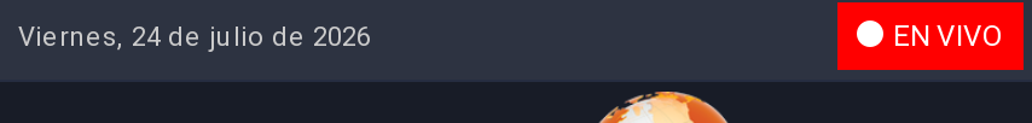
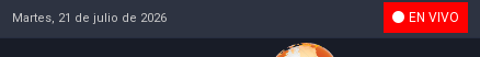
[18,20,371,52] Viernes, 24 de julio de 2026 -> [12,10,167,25] Martes, 21 de julio de 2026

